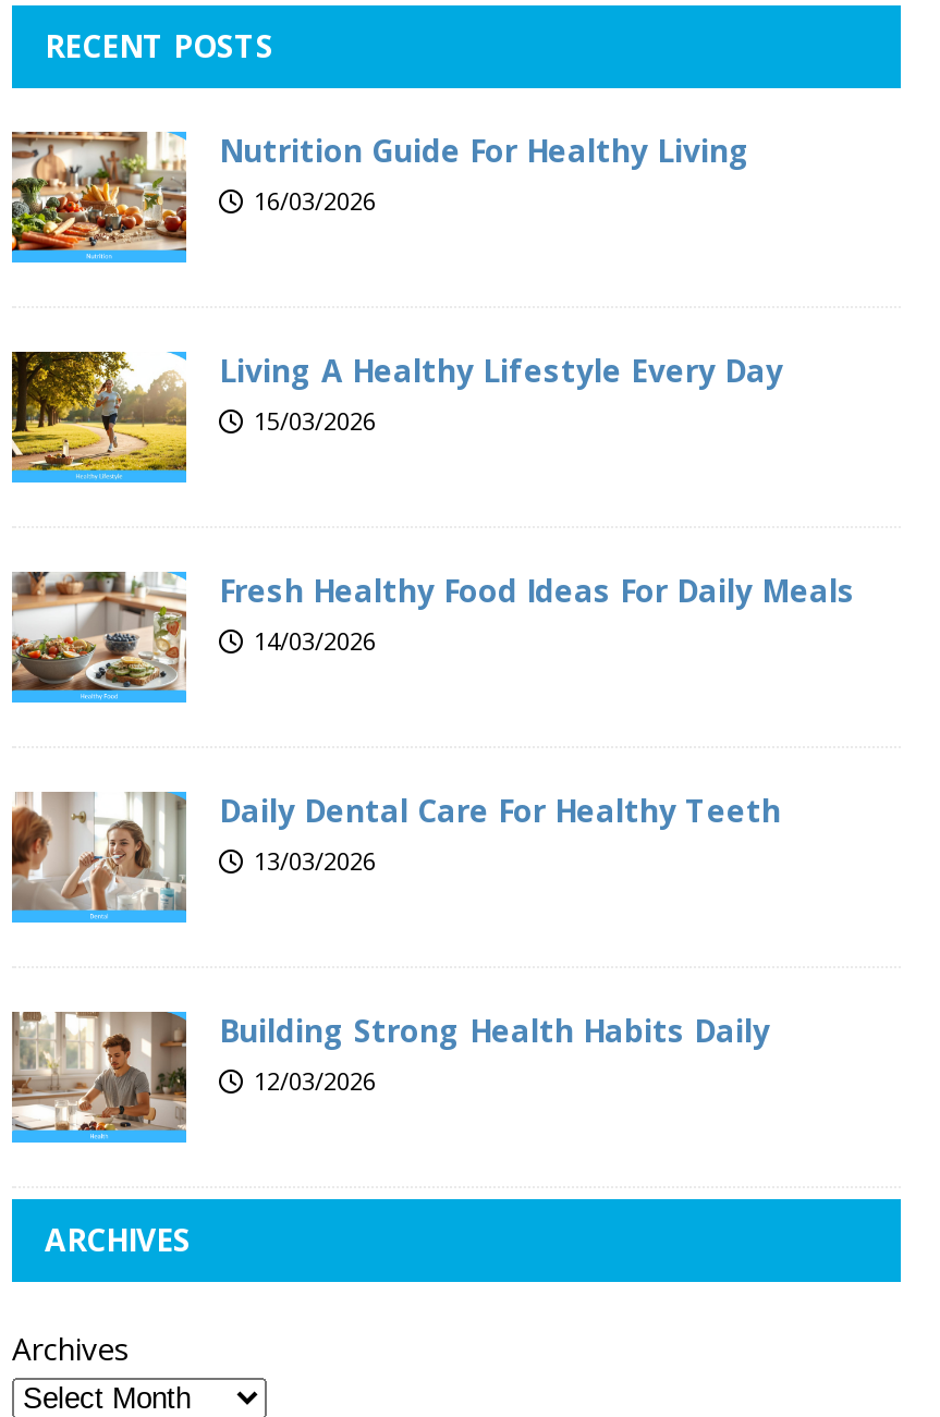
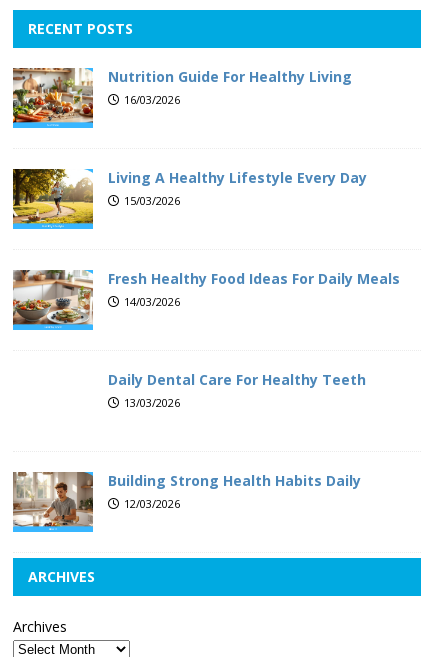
[10,790,188,925] [image] -> none

